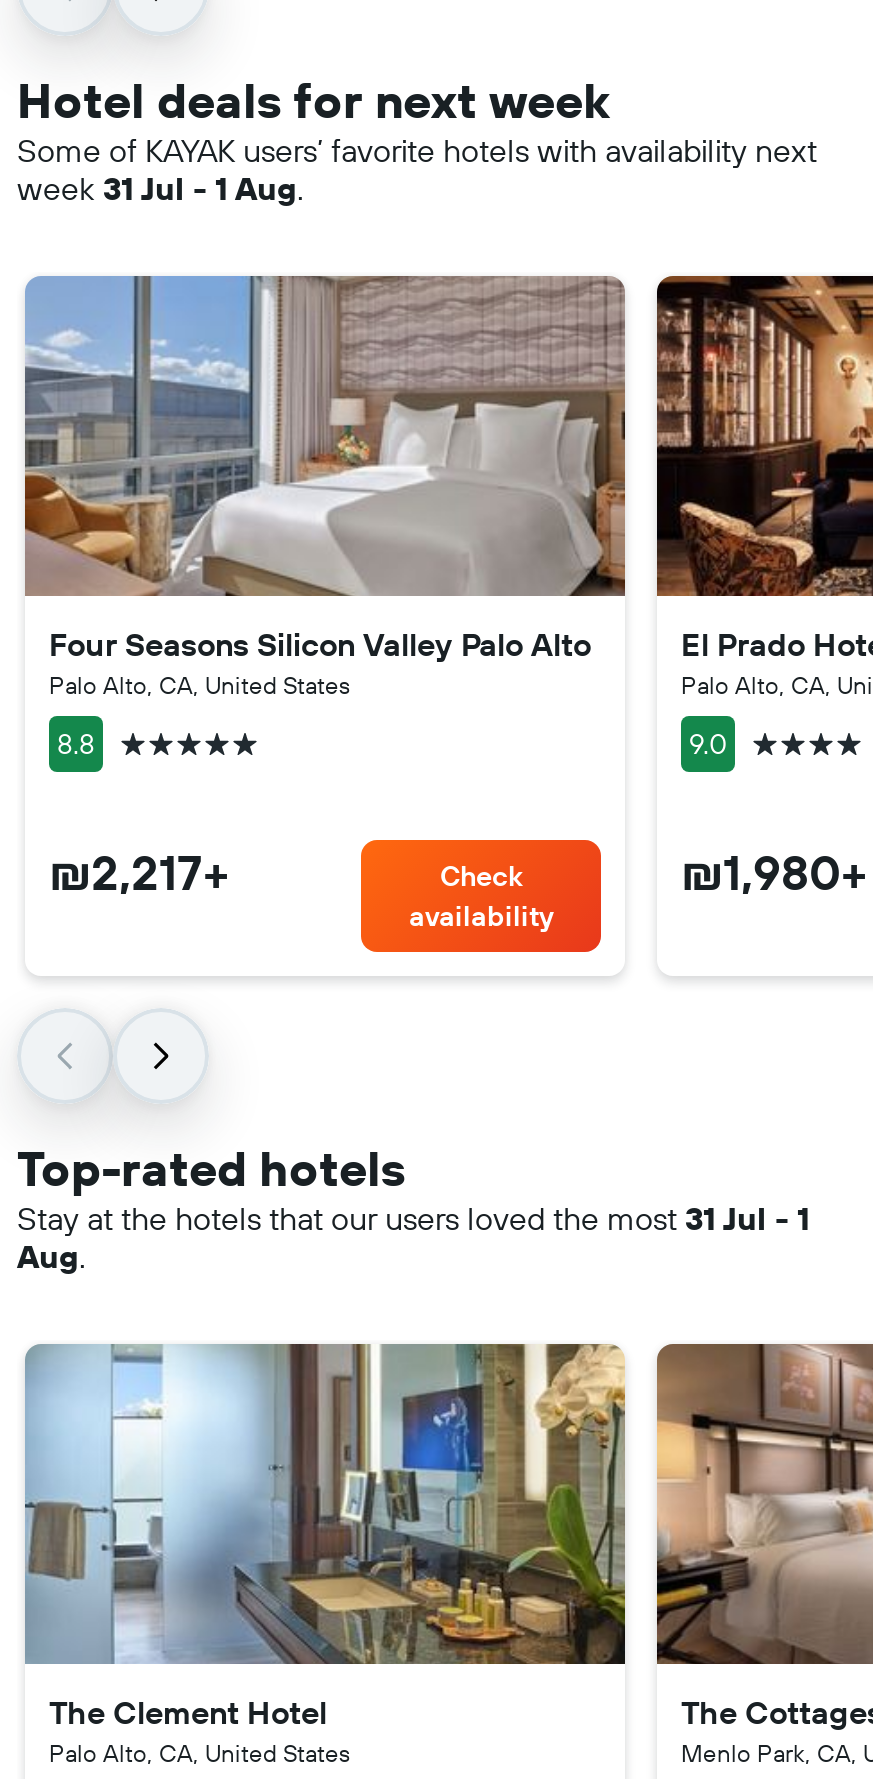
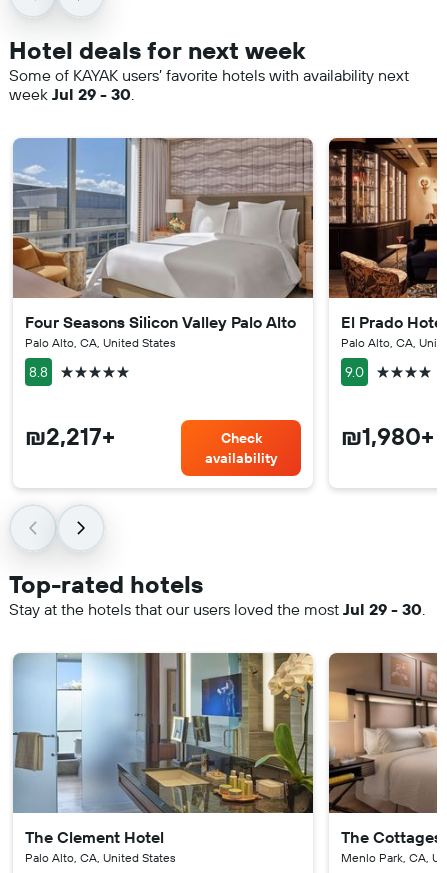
[17,168,303,208] week 31 Jul - 1 Aug. -> [9,84,134,104] week Jul 29 - 30.
[17,1198,809,1276] Stay at the hotels that our users loved the most 31 Jul - 1 | Aug. -> [9,599,425,619] Stay at the hotels that our users loved the most Jul 29 - 30.

